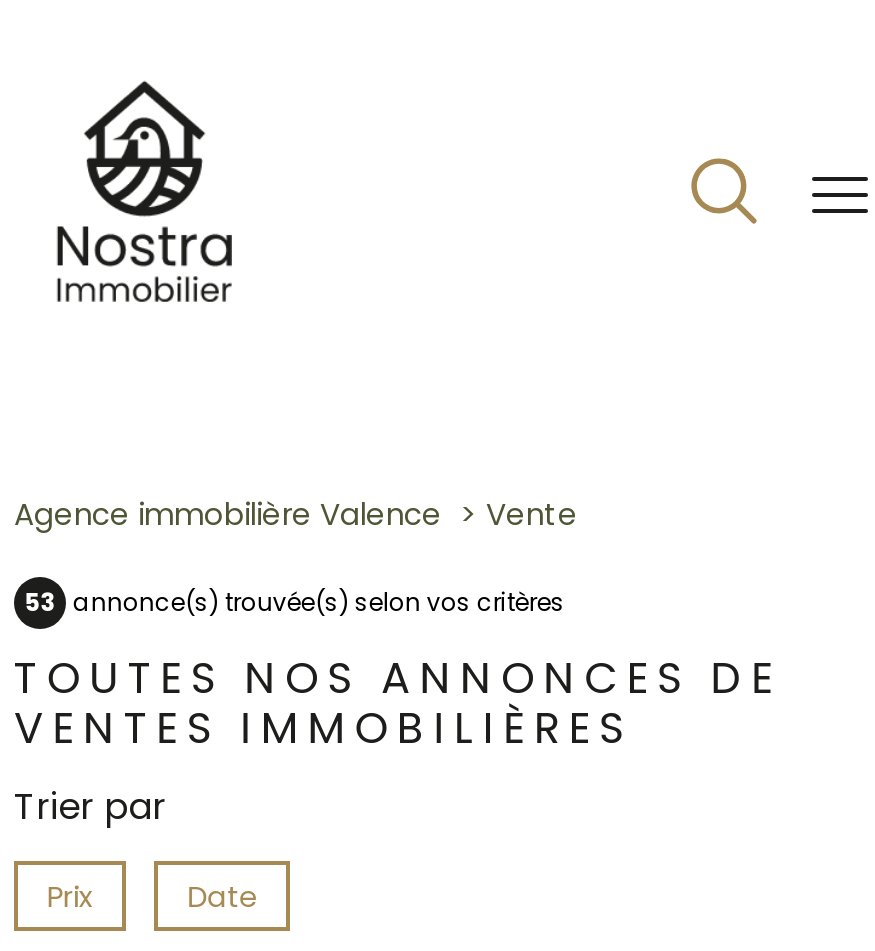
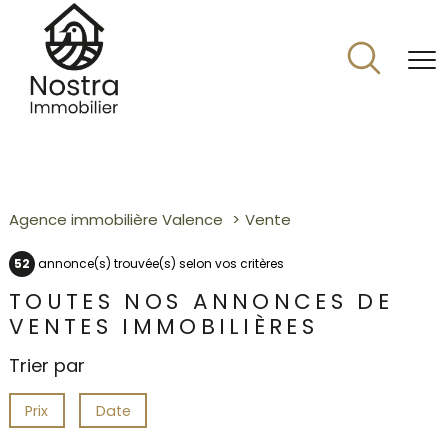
[24,585,565,619] 53 annonce(s) trouvée(s) selon vos critères -> [14,255,284,272] 52 annonce(s) trouvée(s) selon vos critères

